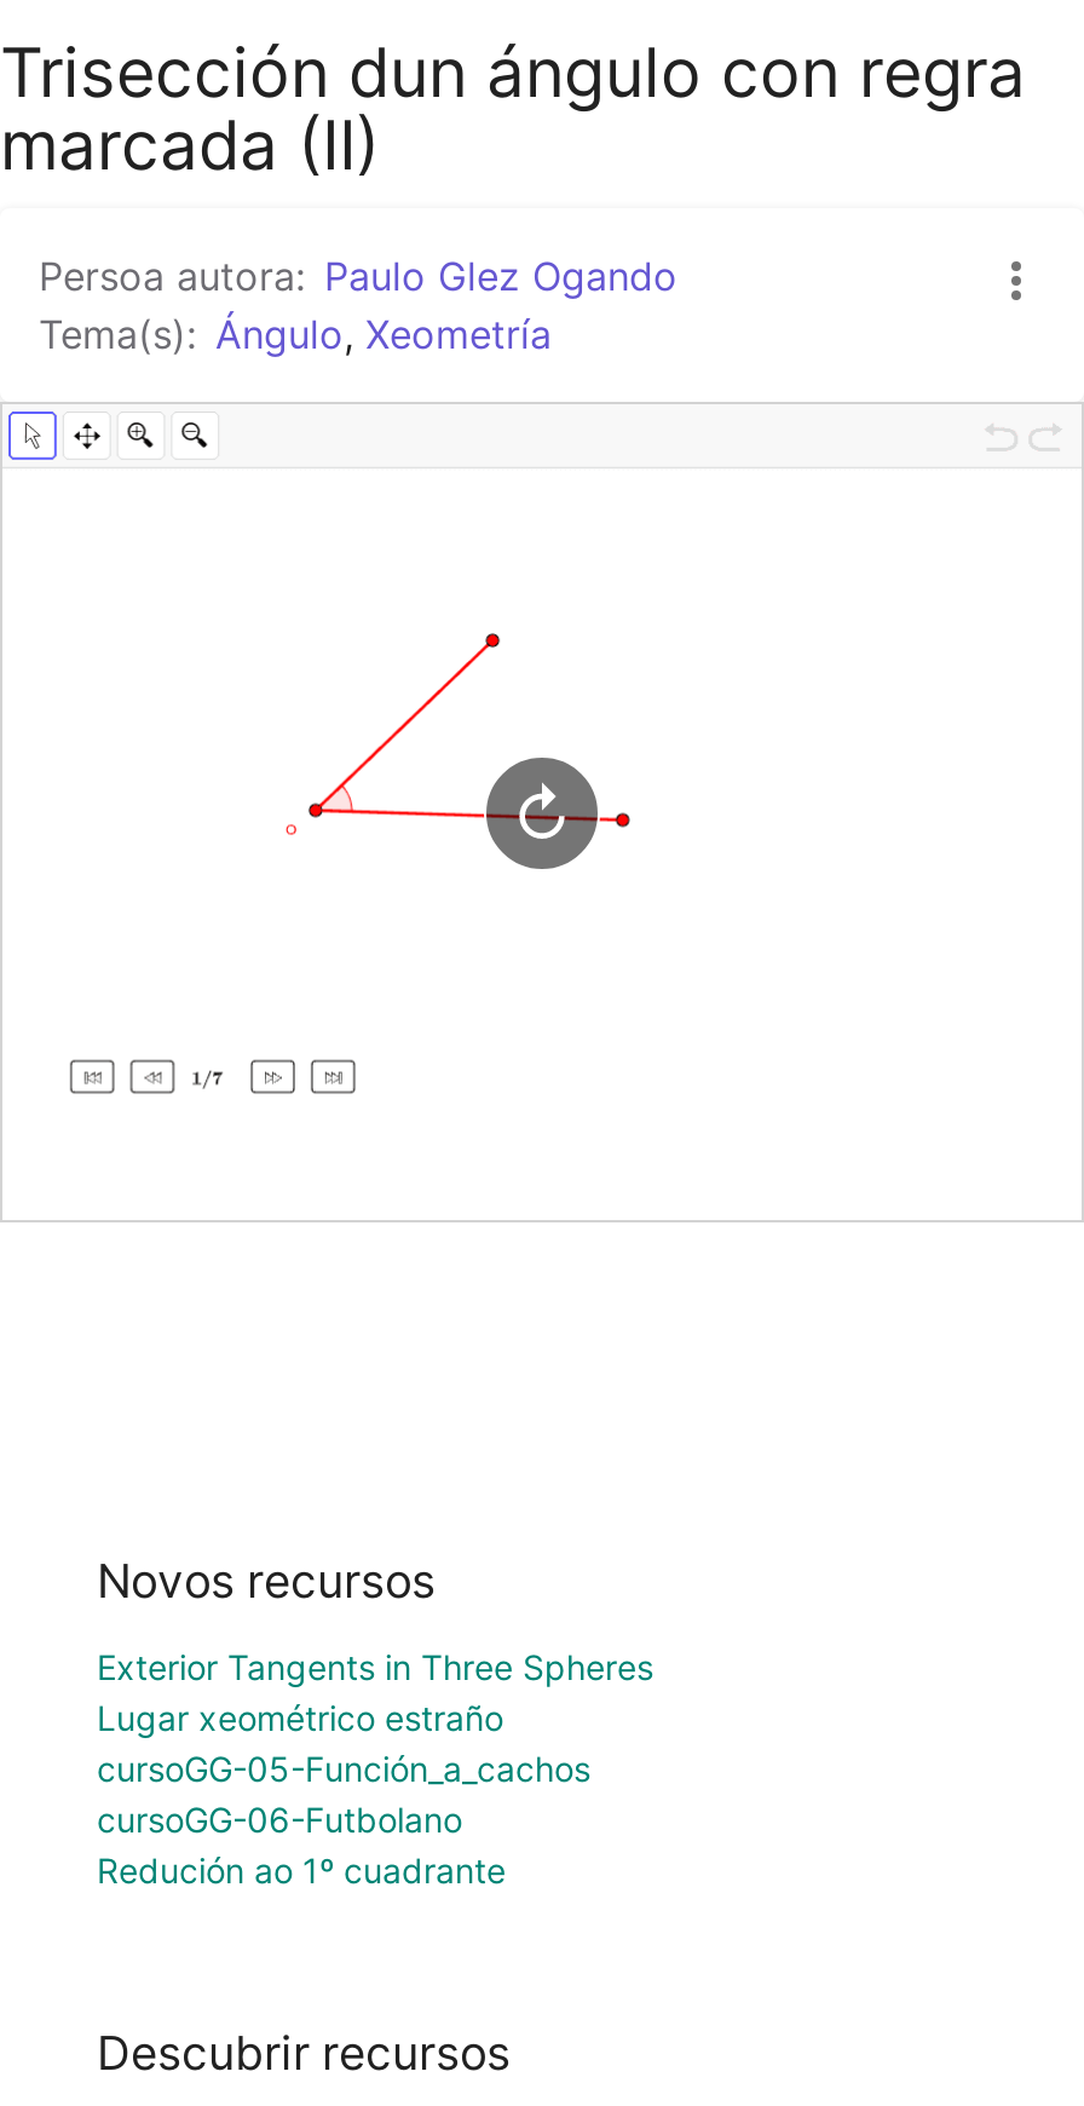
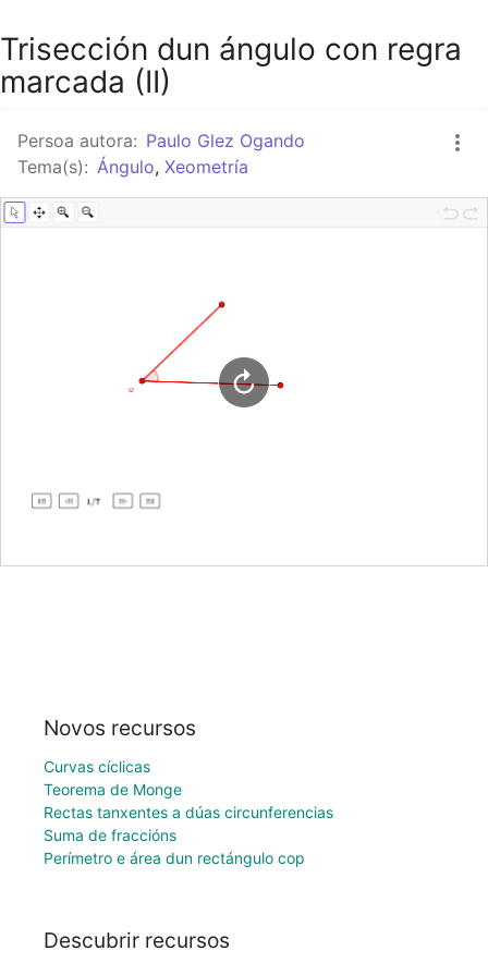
[97,1646,653,1890] Exterior Tangents in Three Spheres | Lugar xeométrico estraño | cursoGG-05-Función_a_cachos | cursoGG-06-Futbolano | Redución ao 1º cuadrante -> [44,757,333,867] Curvas cíclicas | Teorema de Monge | Rectas tanxentes a dúas circunferencias | Suma de fraccións | Perímetro e área dun rectángulo cop

